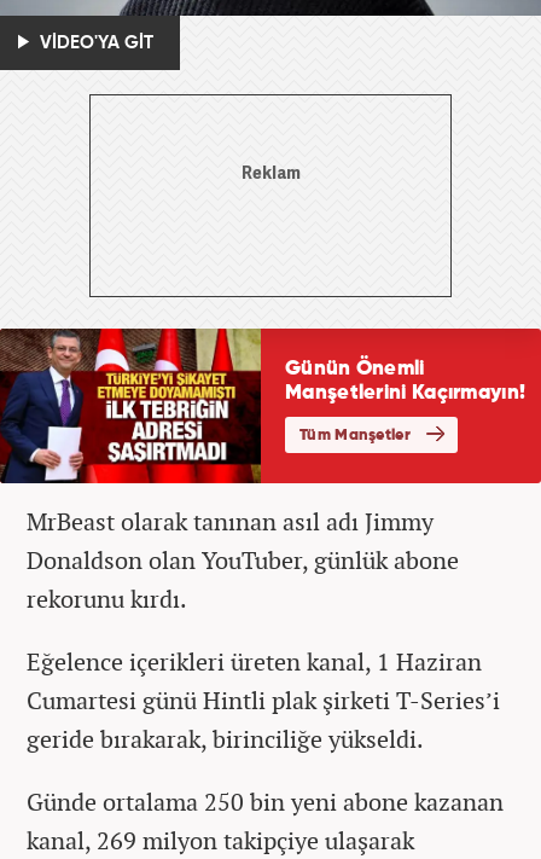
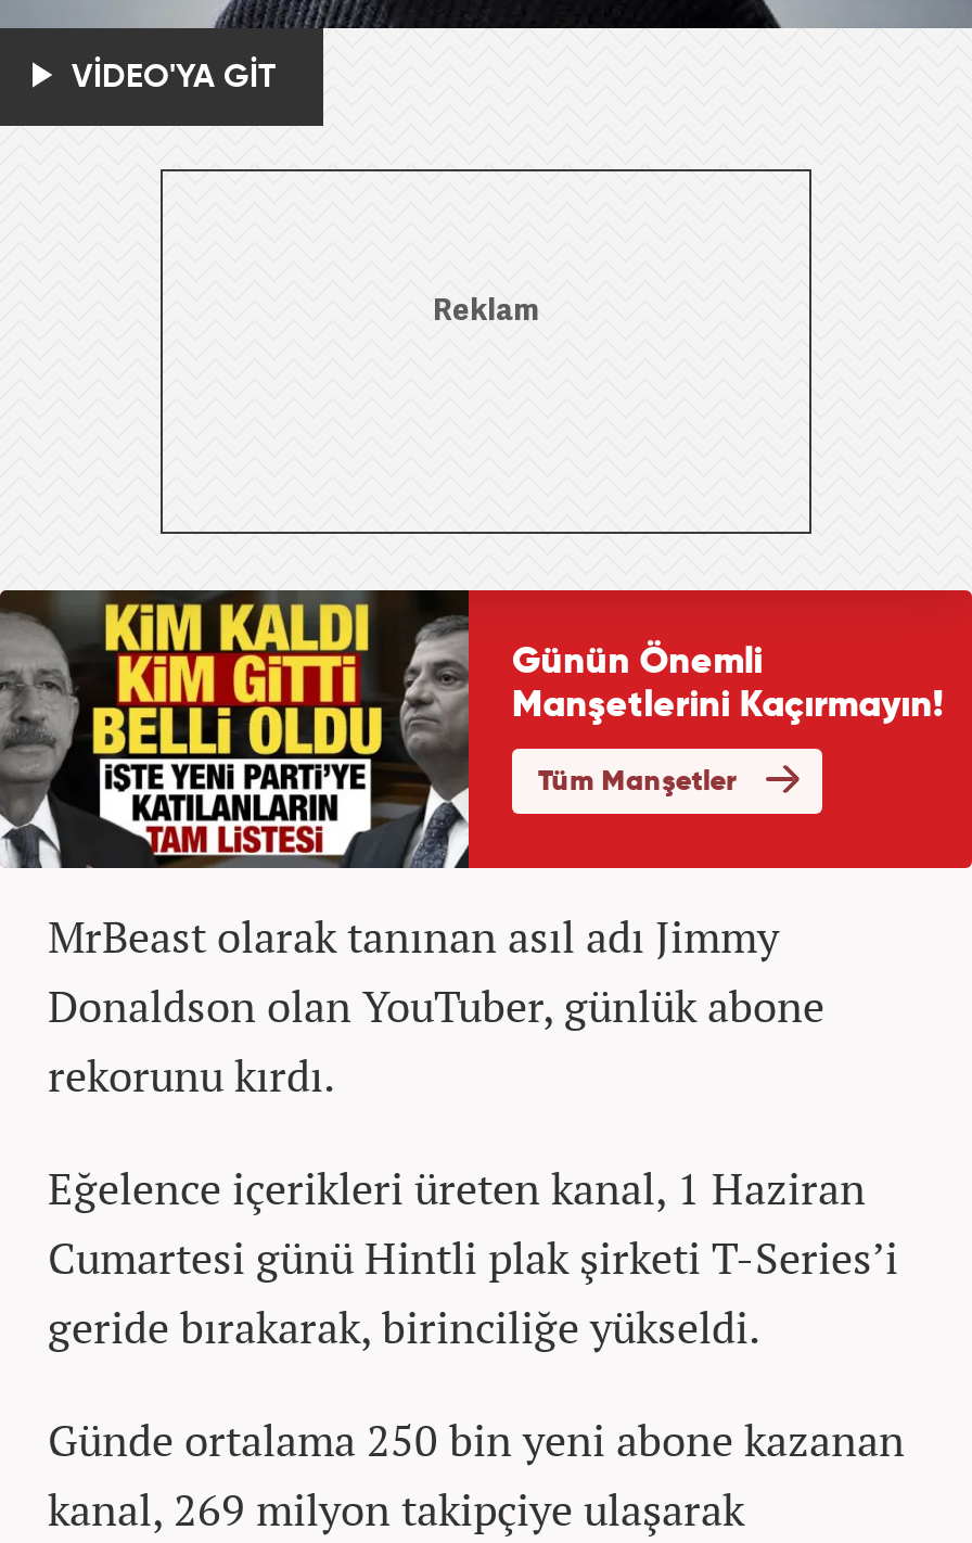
[4,327,262,484] [image] -> [7,588,471,870] [image]

